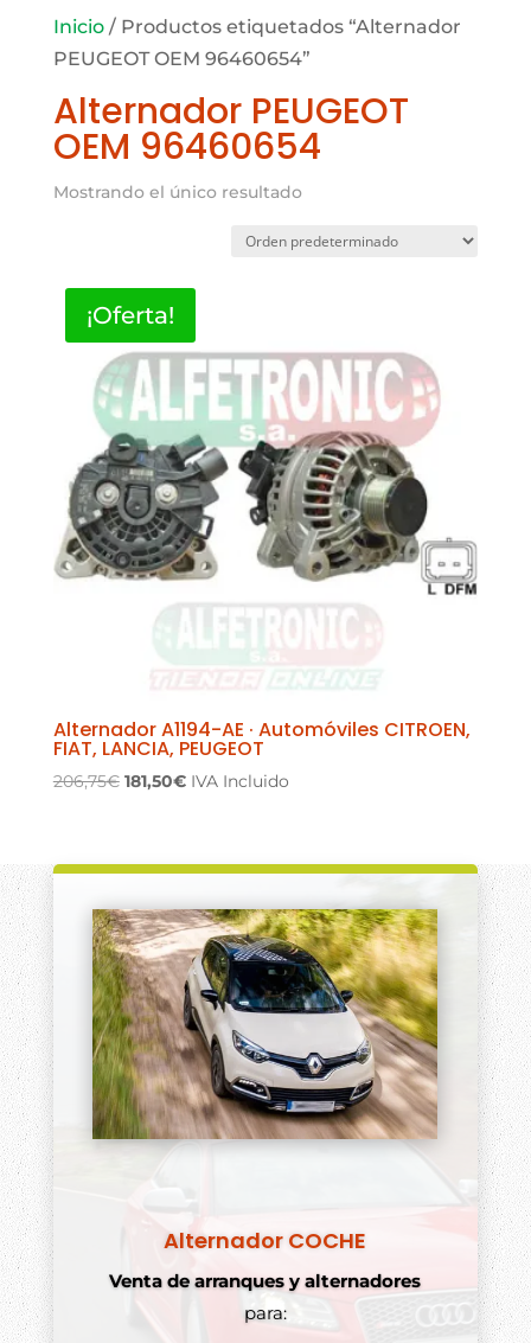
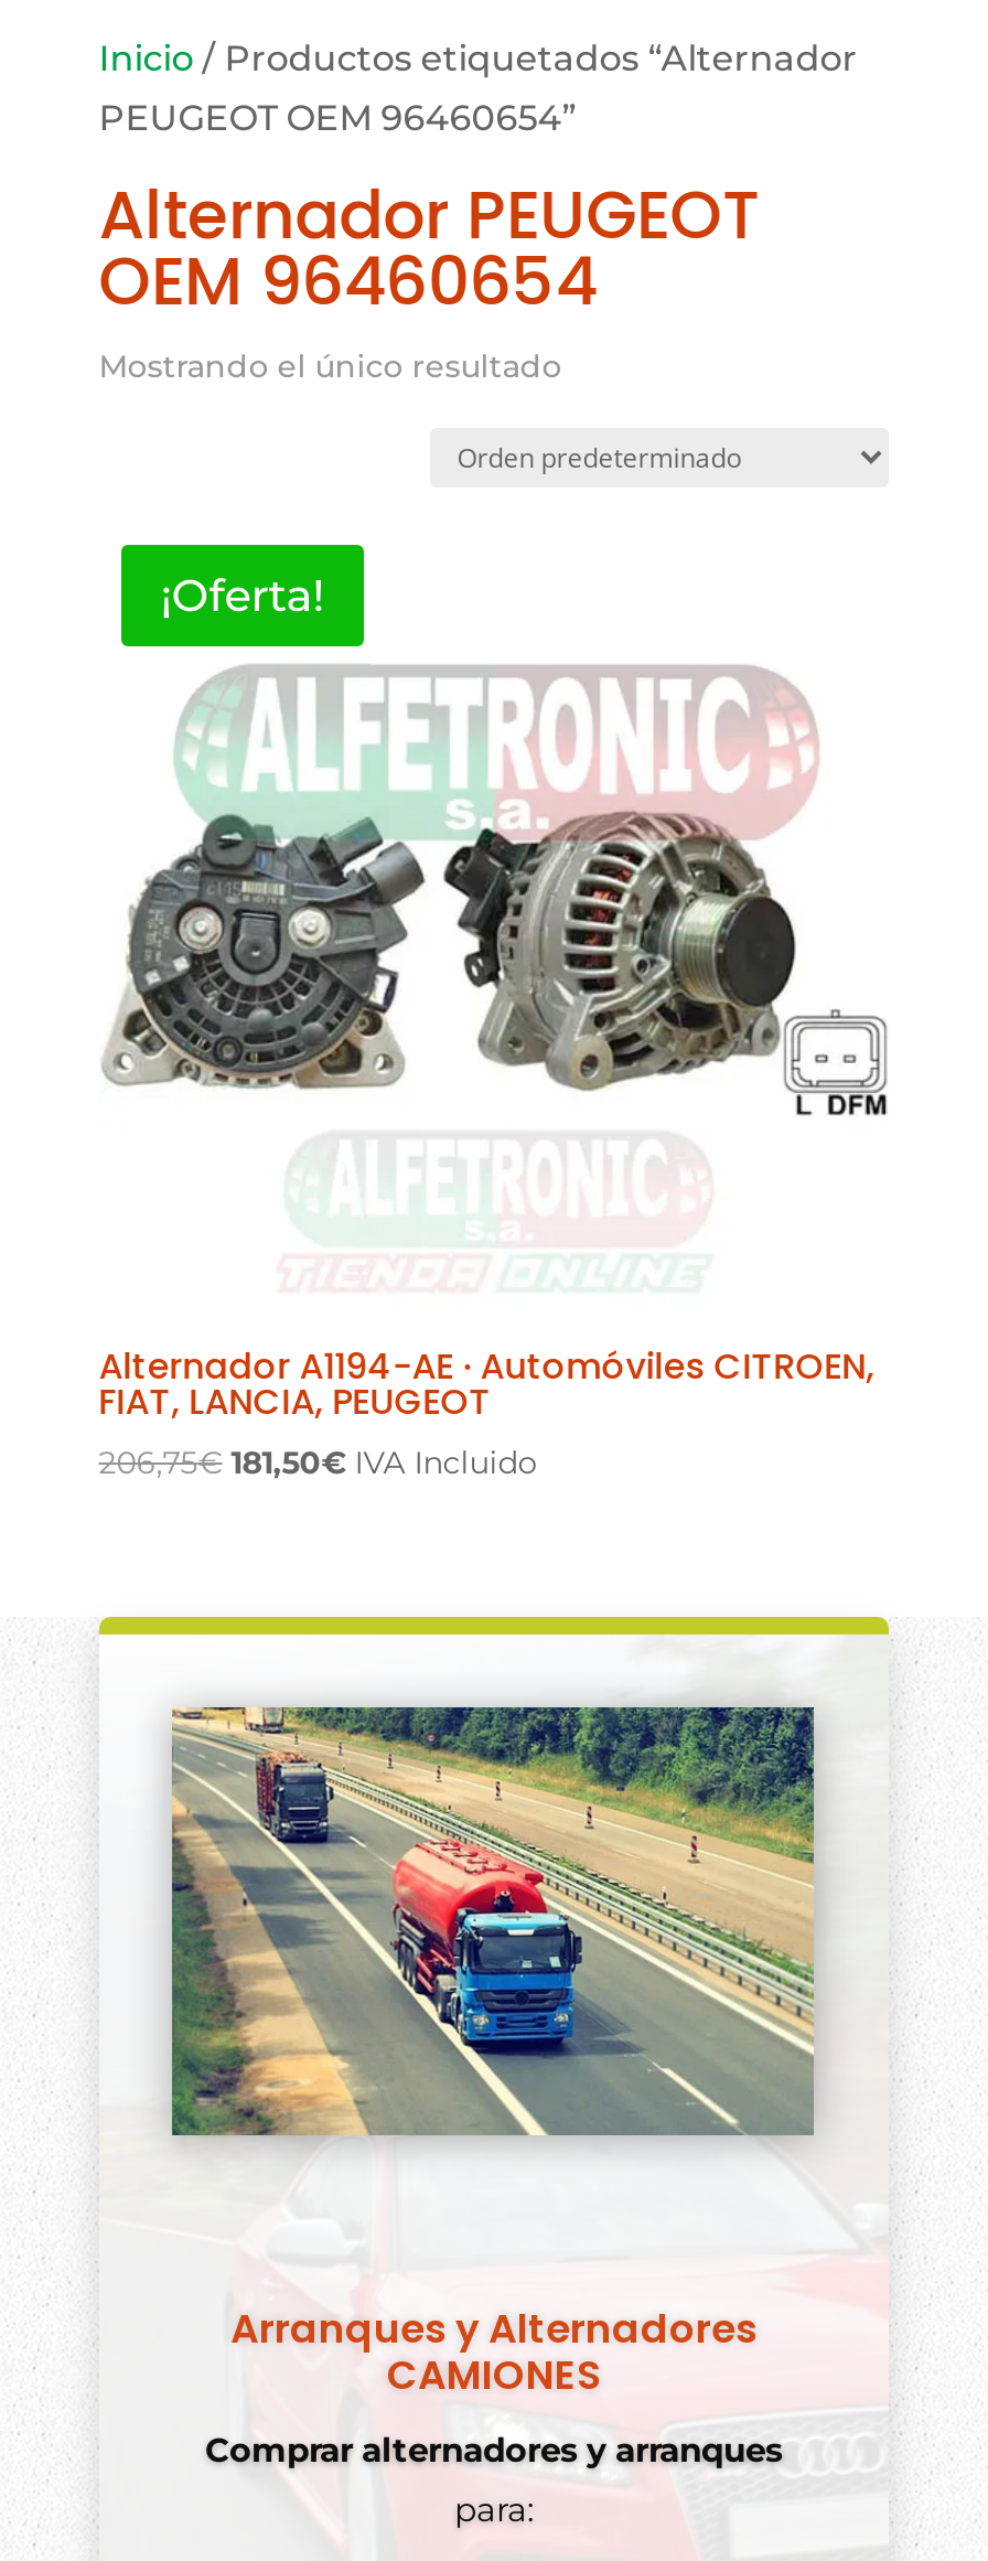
[92,908,439,1143] [image] -> [172,1701,816,2137] [image]
[164,1226,367,1256] Alternador COCHE -> [230,2297,758,2399] Arranques y Alternadores | CAMIONES
[110,1270,421,1293] Venta de arranques y alternadores -> [205,2425,783,2467] Comprar alternadores y arranques

